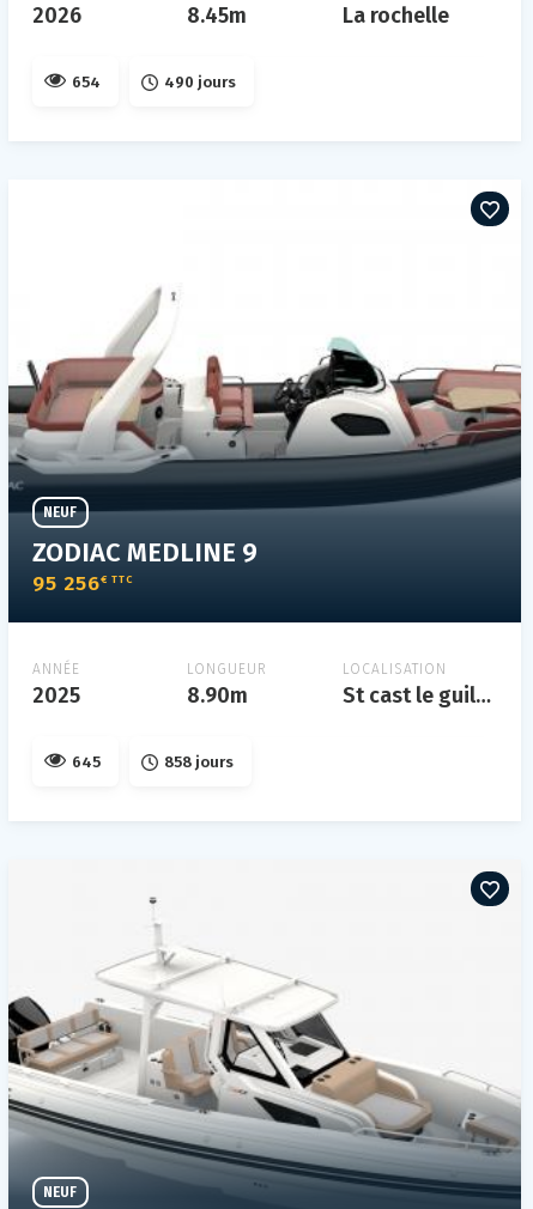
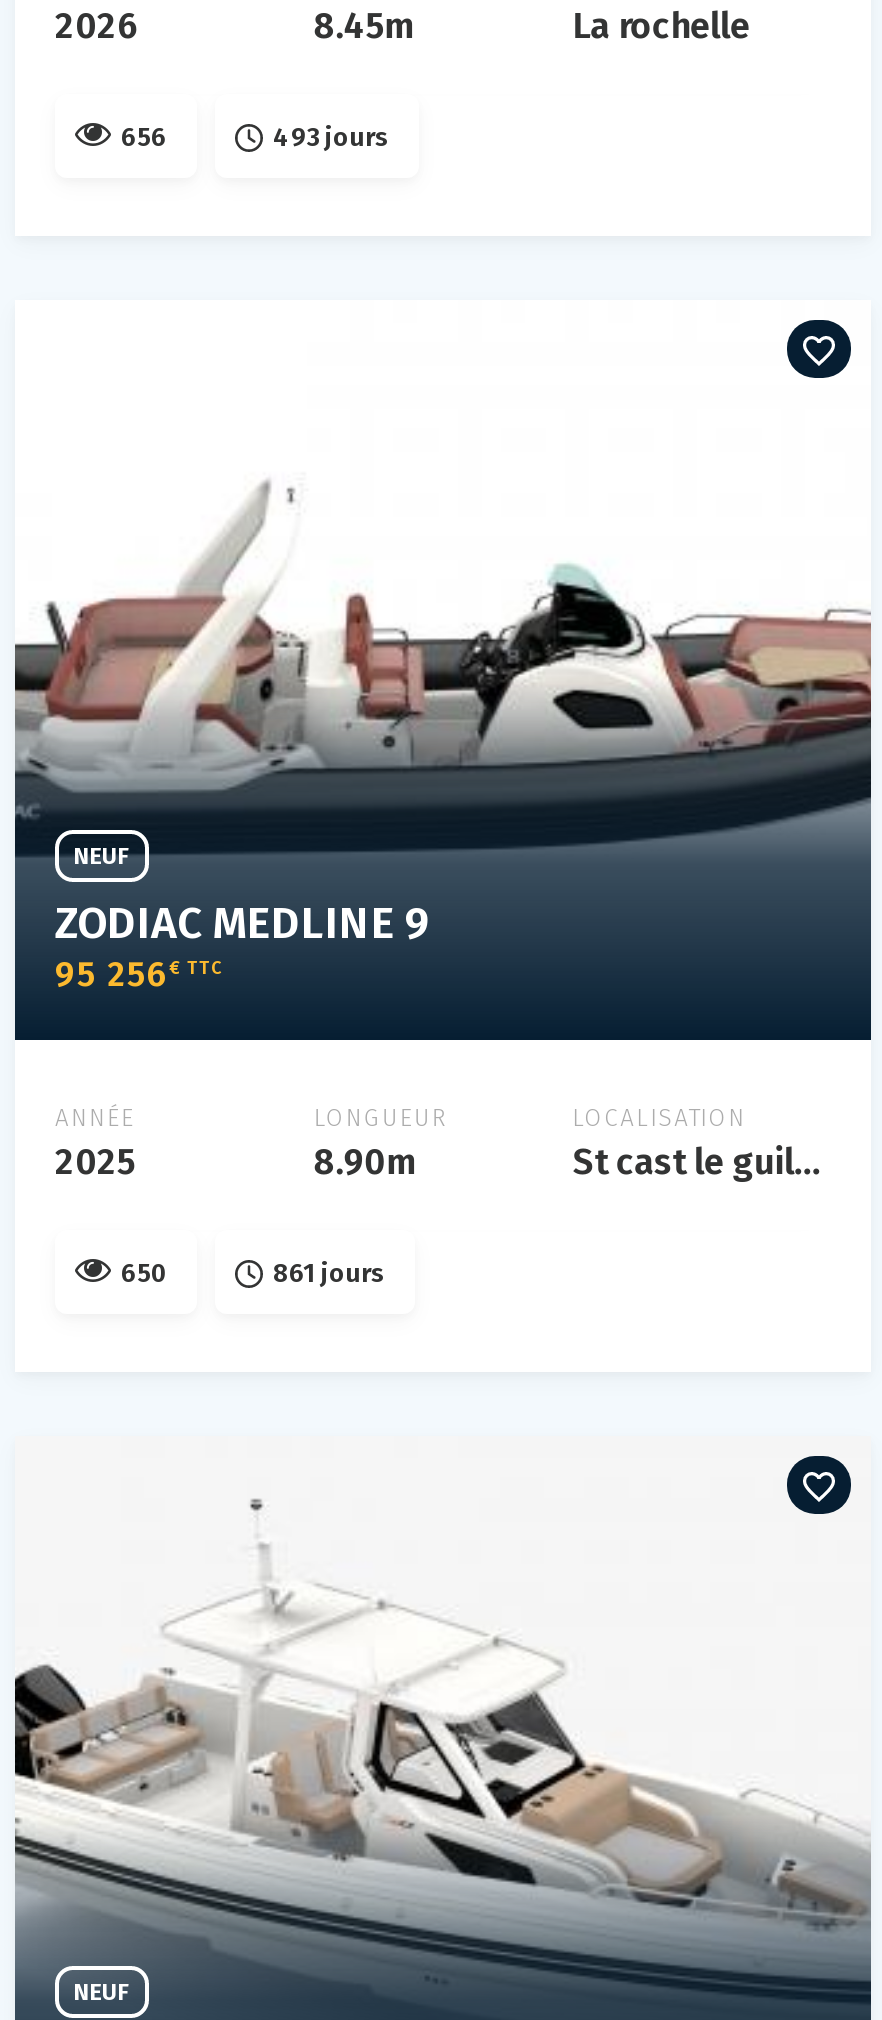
[72,73,101,91] 654 -> [121,122,167,152] 656
[164,73,236,91] 490 jours -> [273,122,389,152] 493 jours
[72,753,101,771] 645 -> [121,1258,167,1288] 650
[164,753,234,771] 858 jours -> [273,1258,385,1288] 861 jours

